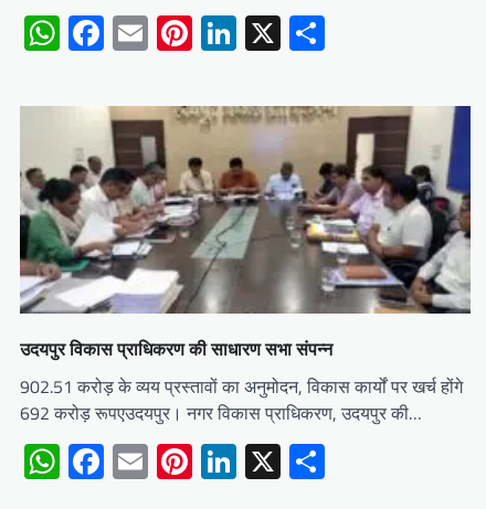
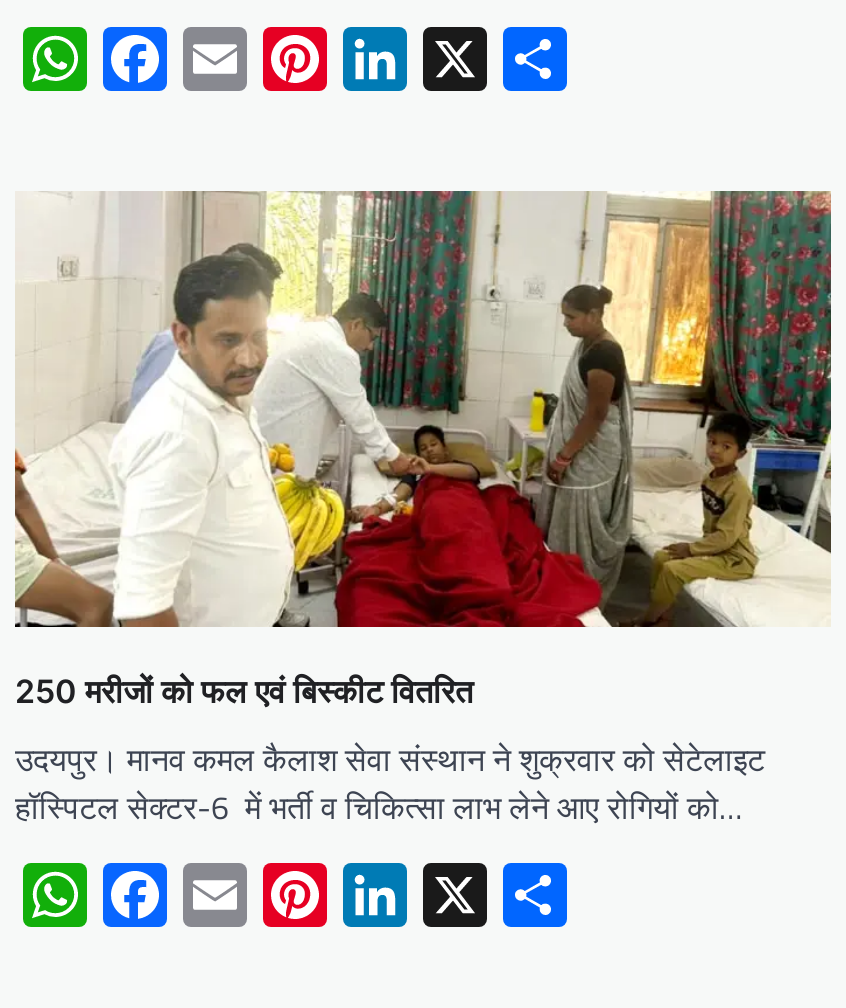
[19,105,472,360] [image] | उदयपुर विकास प्राधिकरण की साधारण सभा संपन्न -> [13,190,833,710] [image] | 250 मरीजों को फल एवं बिस्कीट वितरित
[20,373,463,426] 902.51 करोड़ के व्यय प्रस्तावों का अनुमोदन, विकास कार्यों पर खर्च होंगे | 692 करोड़ रूपएउदयपुर। नगर विकास प्राधिकरण, उदयपुर की… -> [15,734,765,830] उदयपुर। मानव कमल कैलाश सेवा संस्थान ने शुक्रवार को सेटेलाइट | हॉस्पिटल सेक्टर-6 में भर्ती व चिकित्सा लाभ लेने आए रोगियों को…

